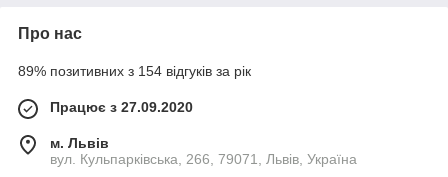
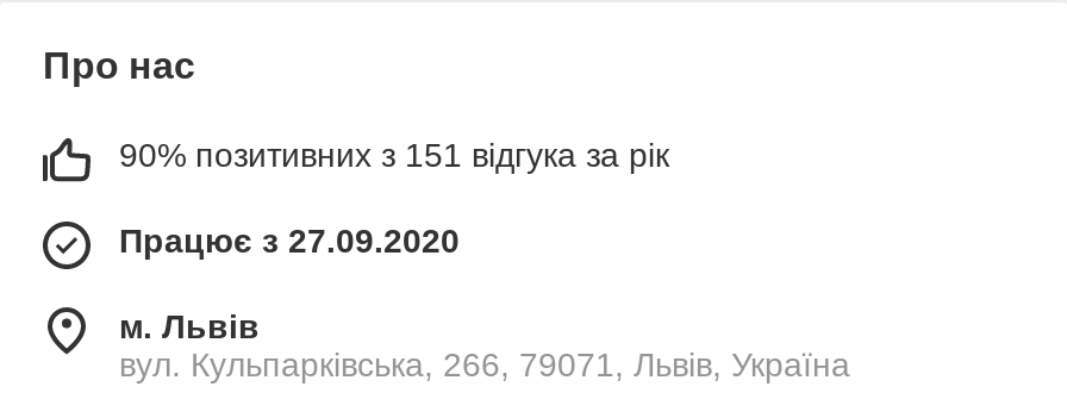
[18,63,251,79] 89% позитивних з 154 відгуків за рік -> [119,136,669,174] 90% позитивних з 151 відгука за рік

